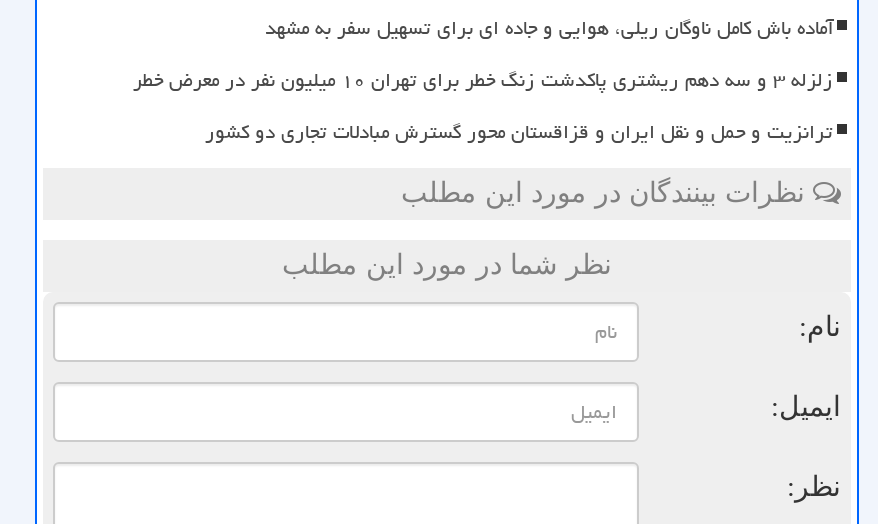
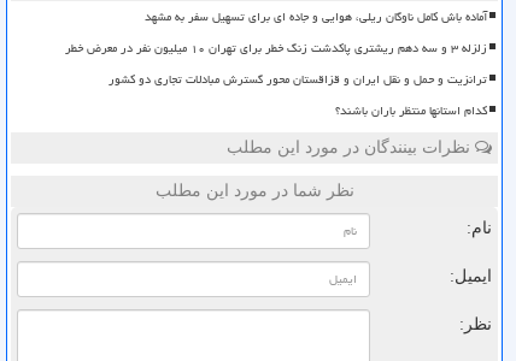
none -> [335,99,487,123] کدام استانها منتظر باران باشند؟

